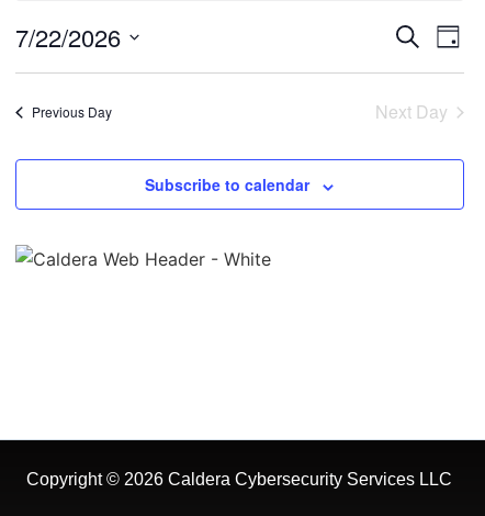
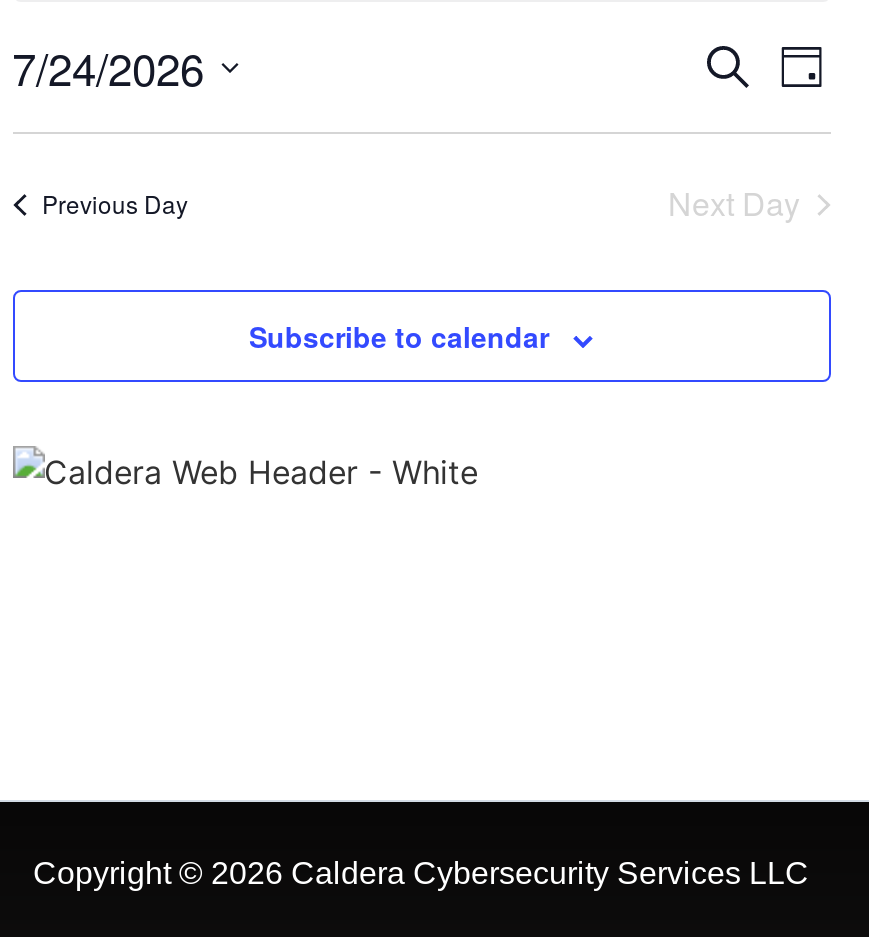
[15,20,120,54] 7/22/2026 -> [12,37,204,99] 7/24/2026

